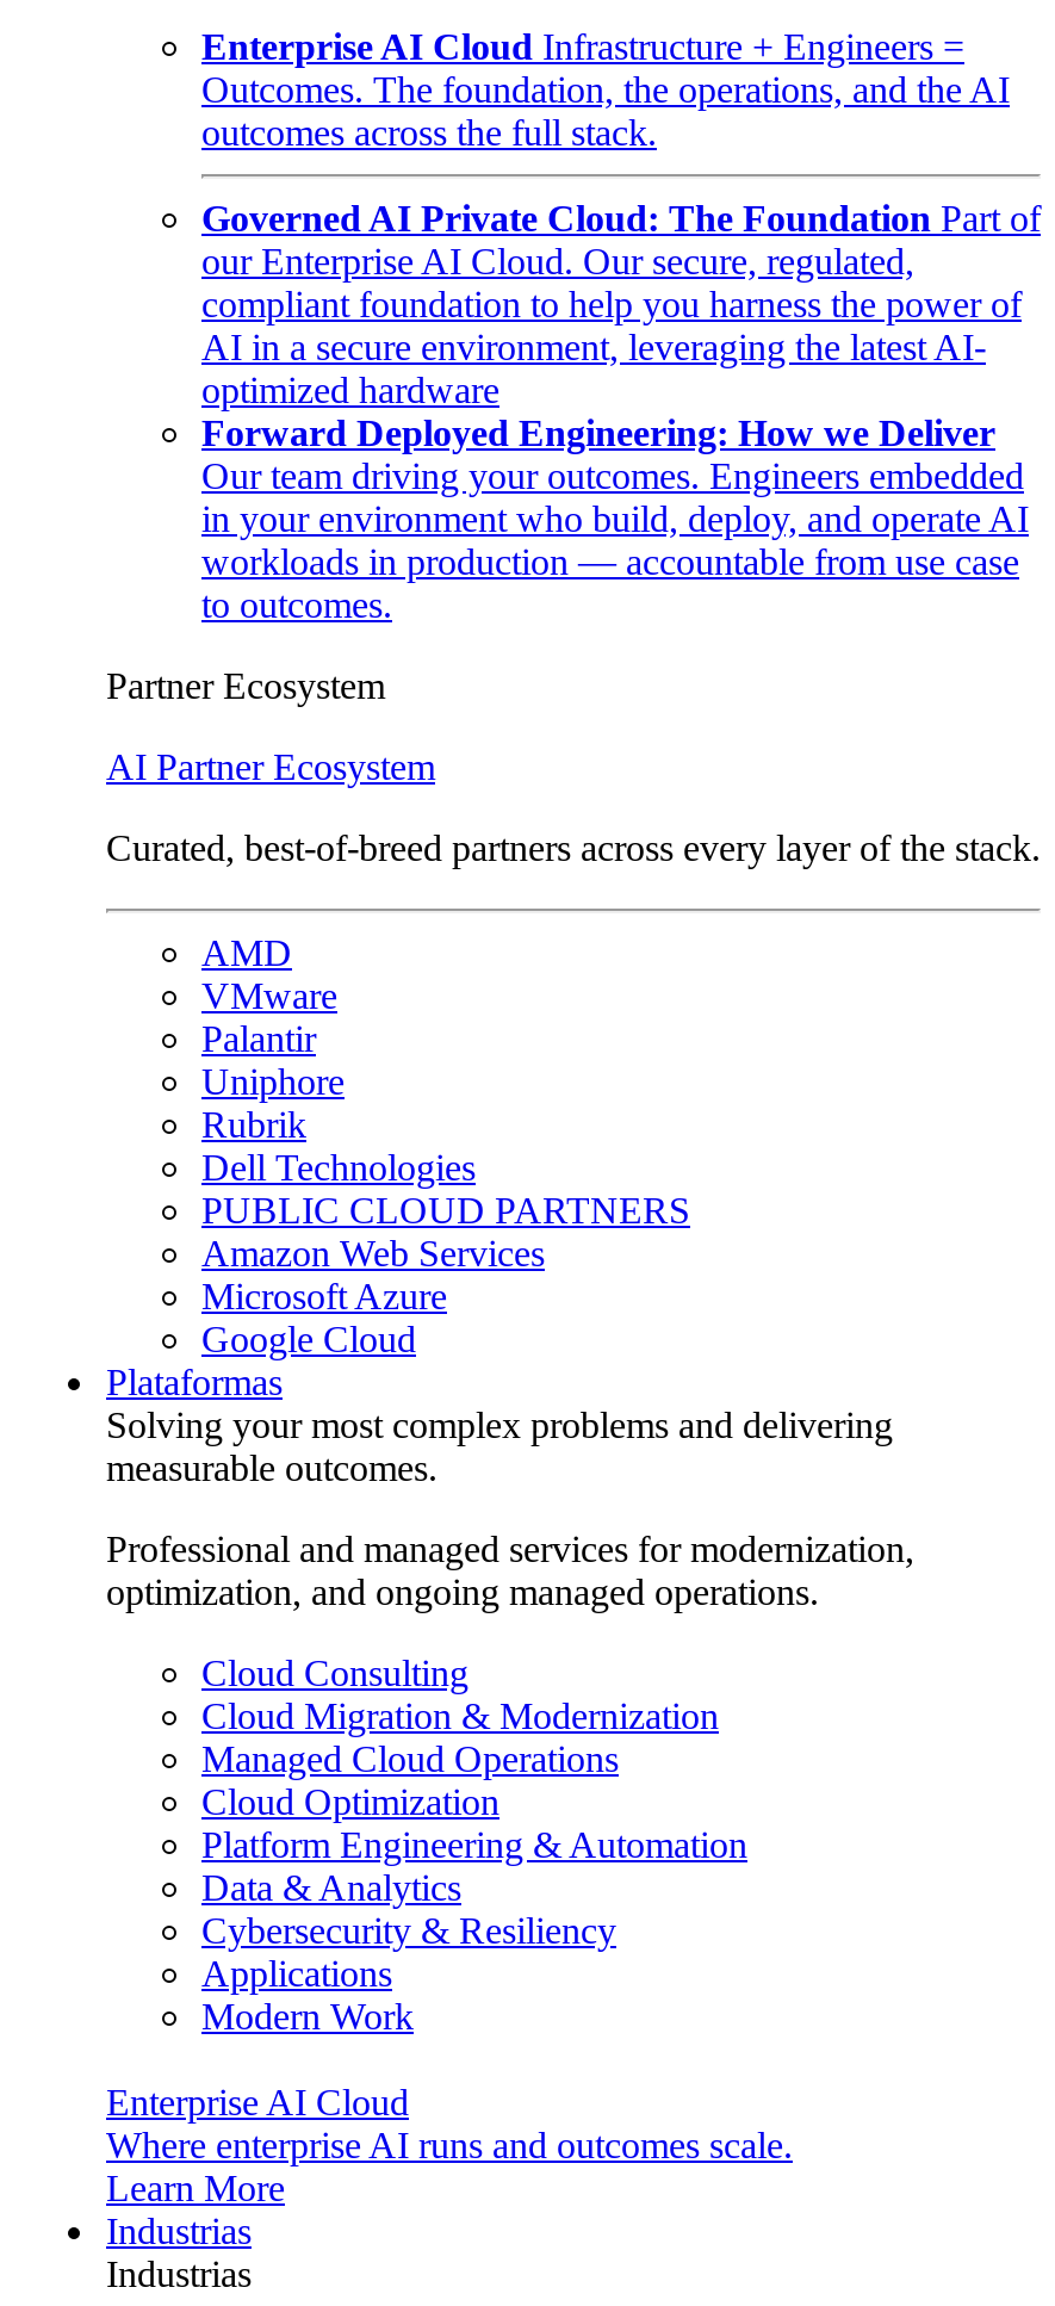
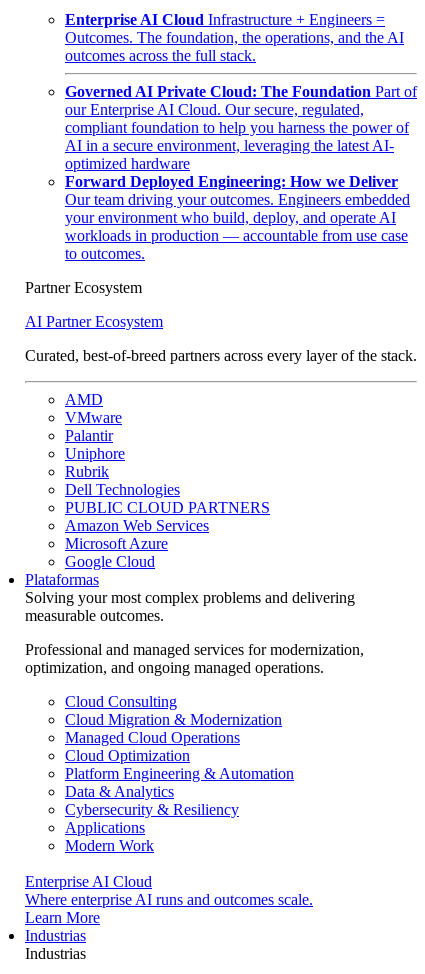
[201,499,1029,539] in your environment who build, deploy, and operate AI -> [65,209,396,226] your environment who build, deploy, and operate AI

